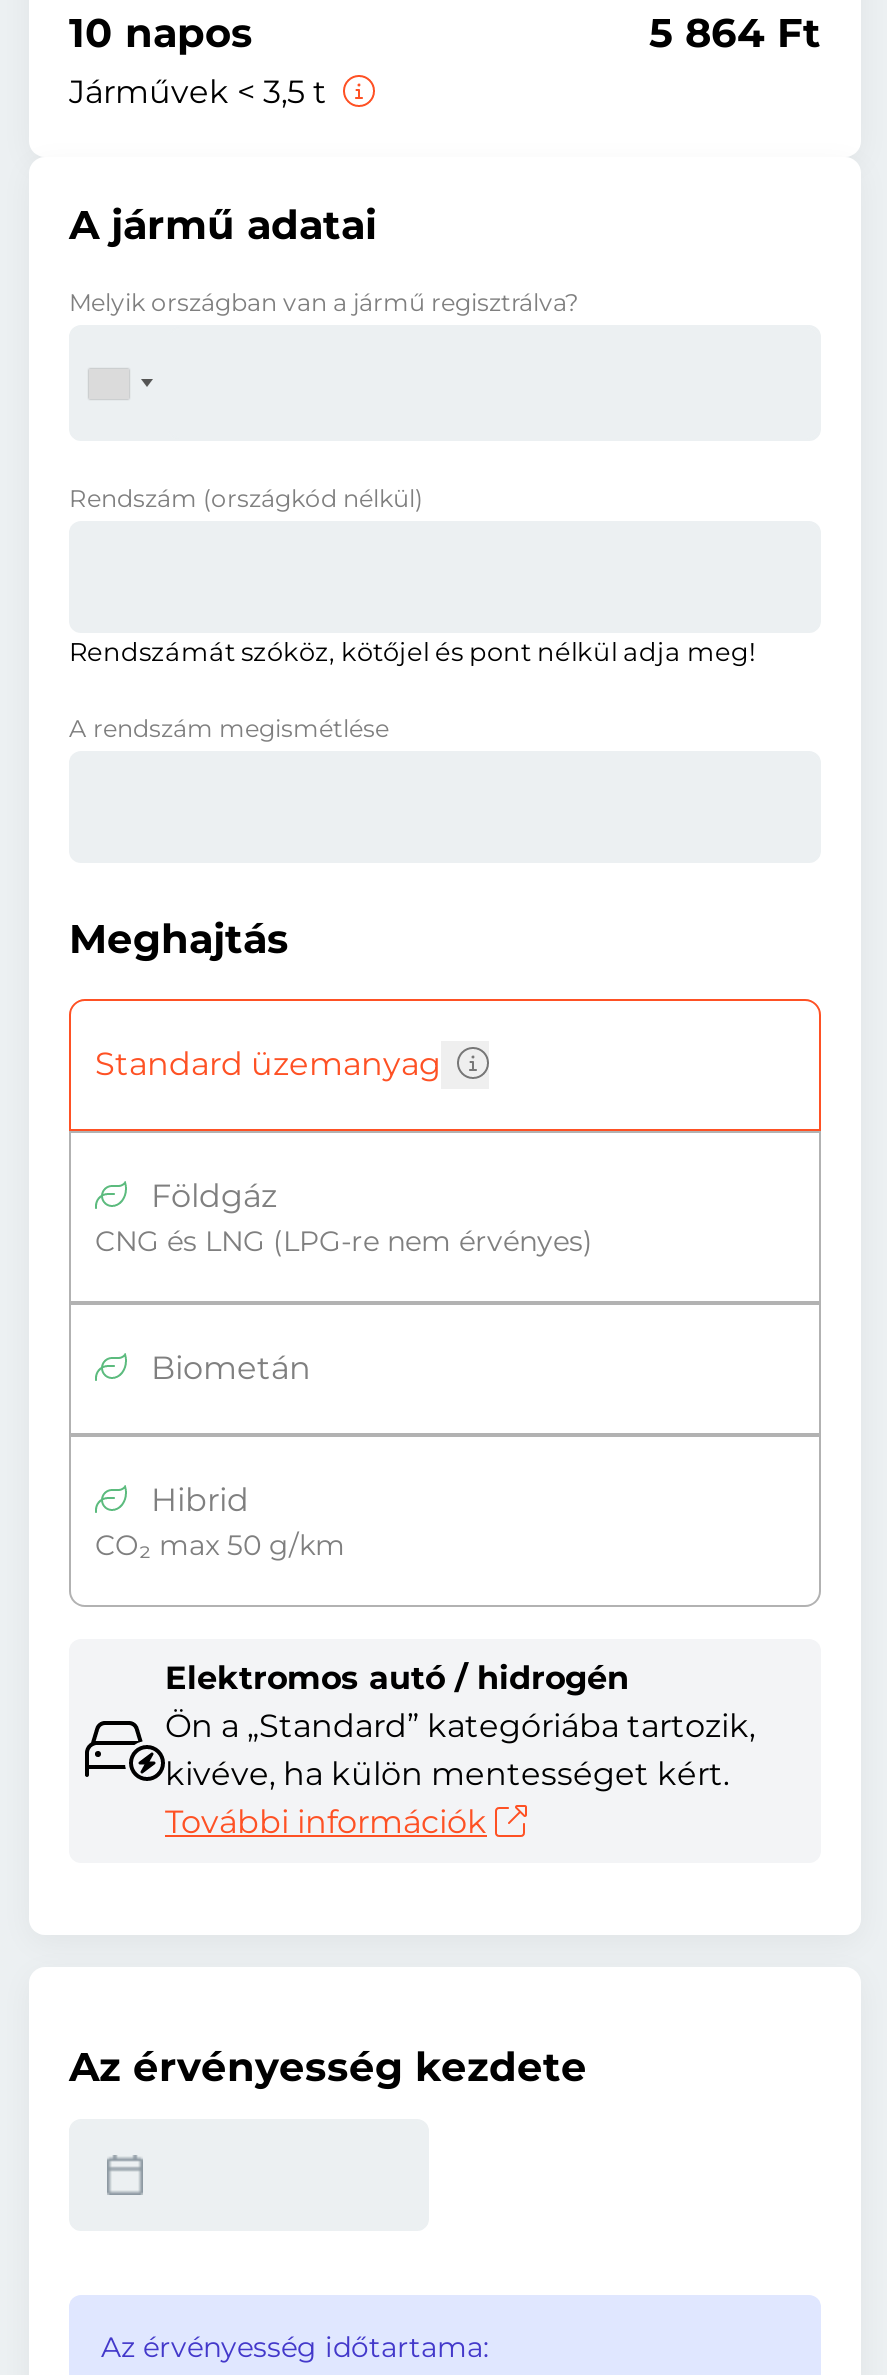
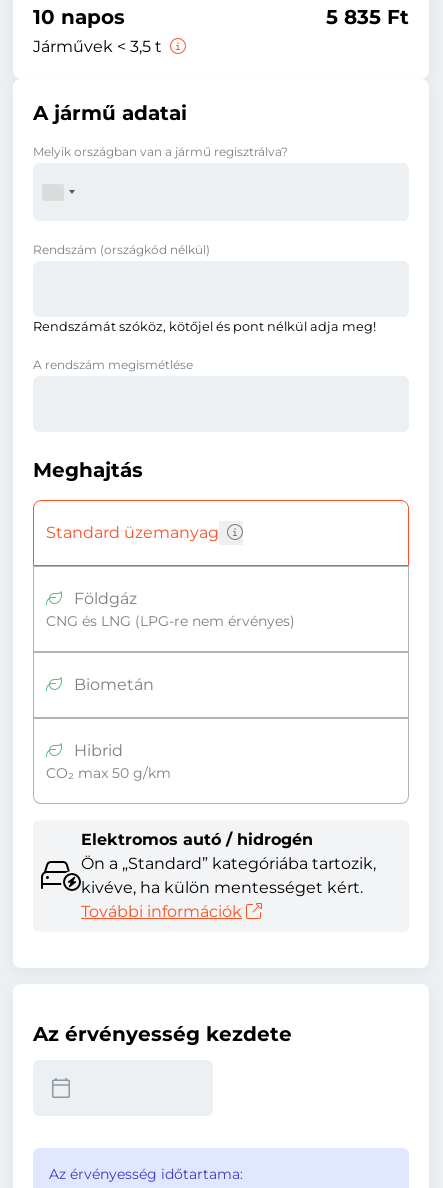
[649,9,821,57] 5 864 Ft -> [326,5,409,29] 5 835 Ft

